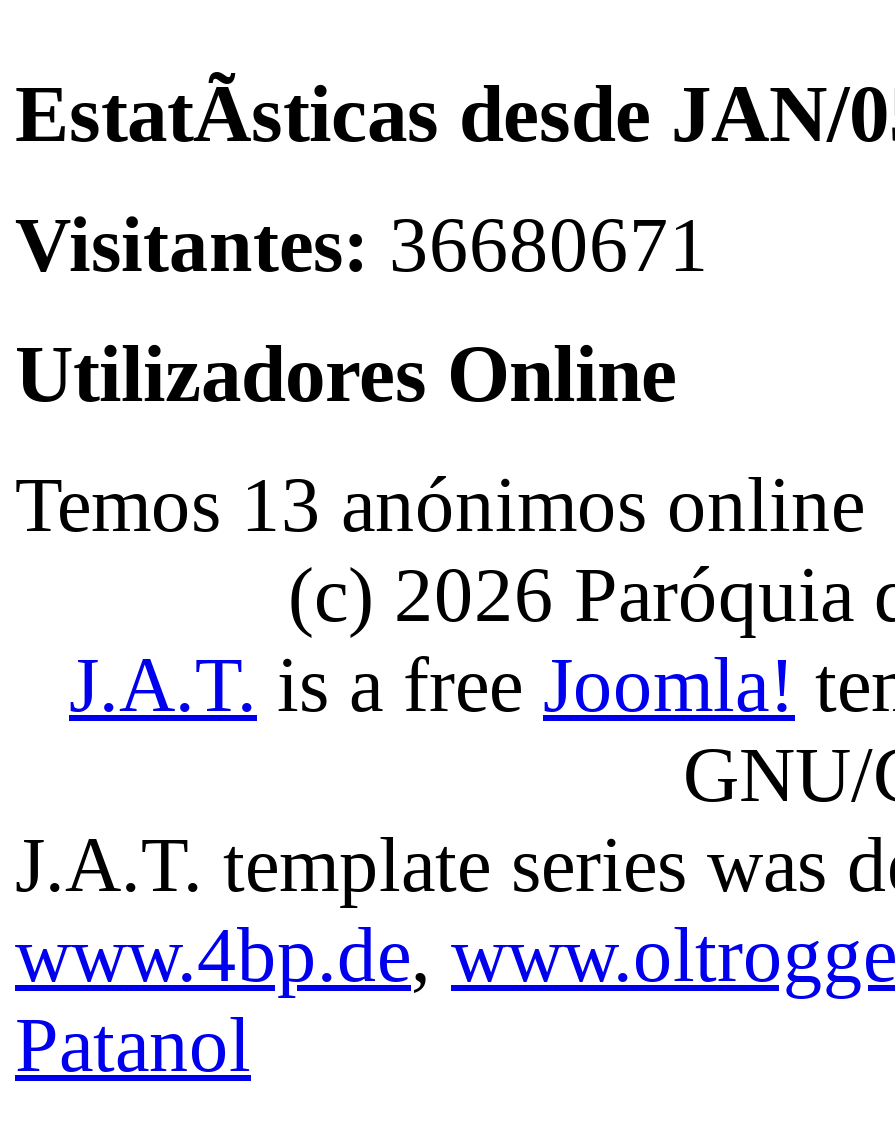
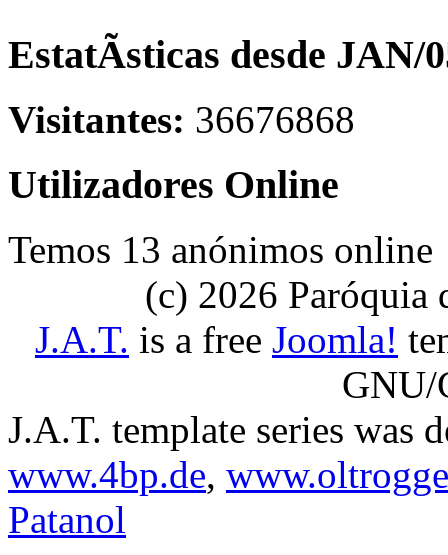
[15,201,709,287] Visitantes: 36680671 -> [8,98,355,141] Visitantes: 36676868

